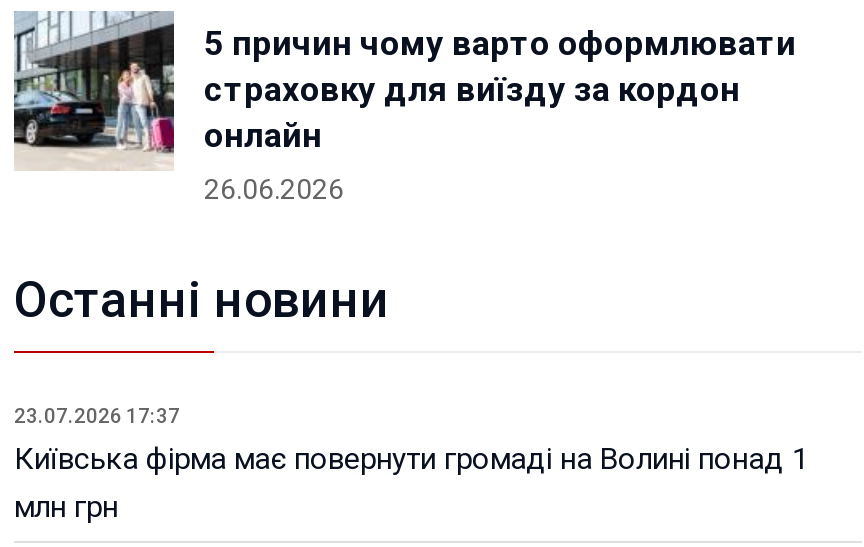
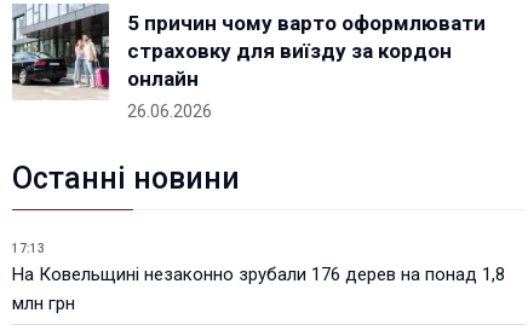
[14,405,808,477] 23.07.2026 17:37 | Київська фірма має повернути громаді на Волині понад 1 -> [12,242,505,285] 17:13 | На Ковельщині незаконно зрубали 176 дерев на понад 1,8

